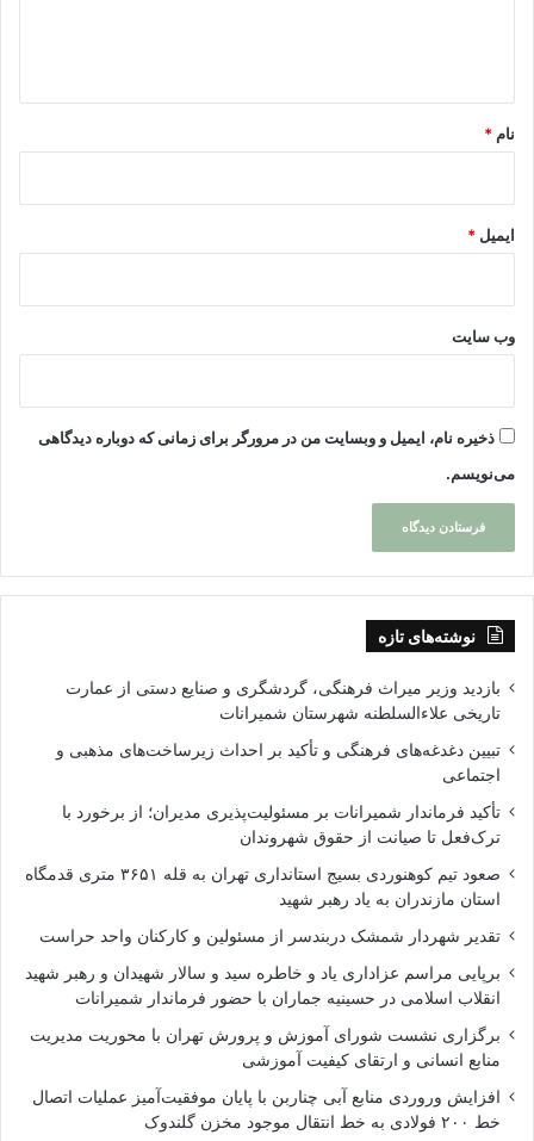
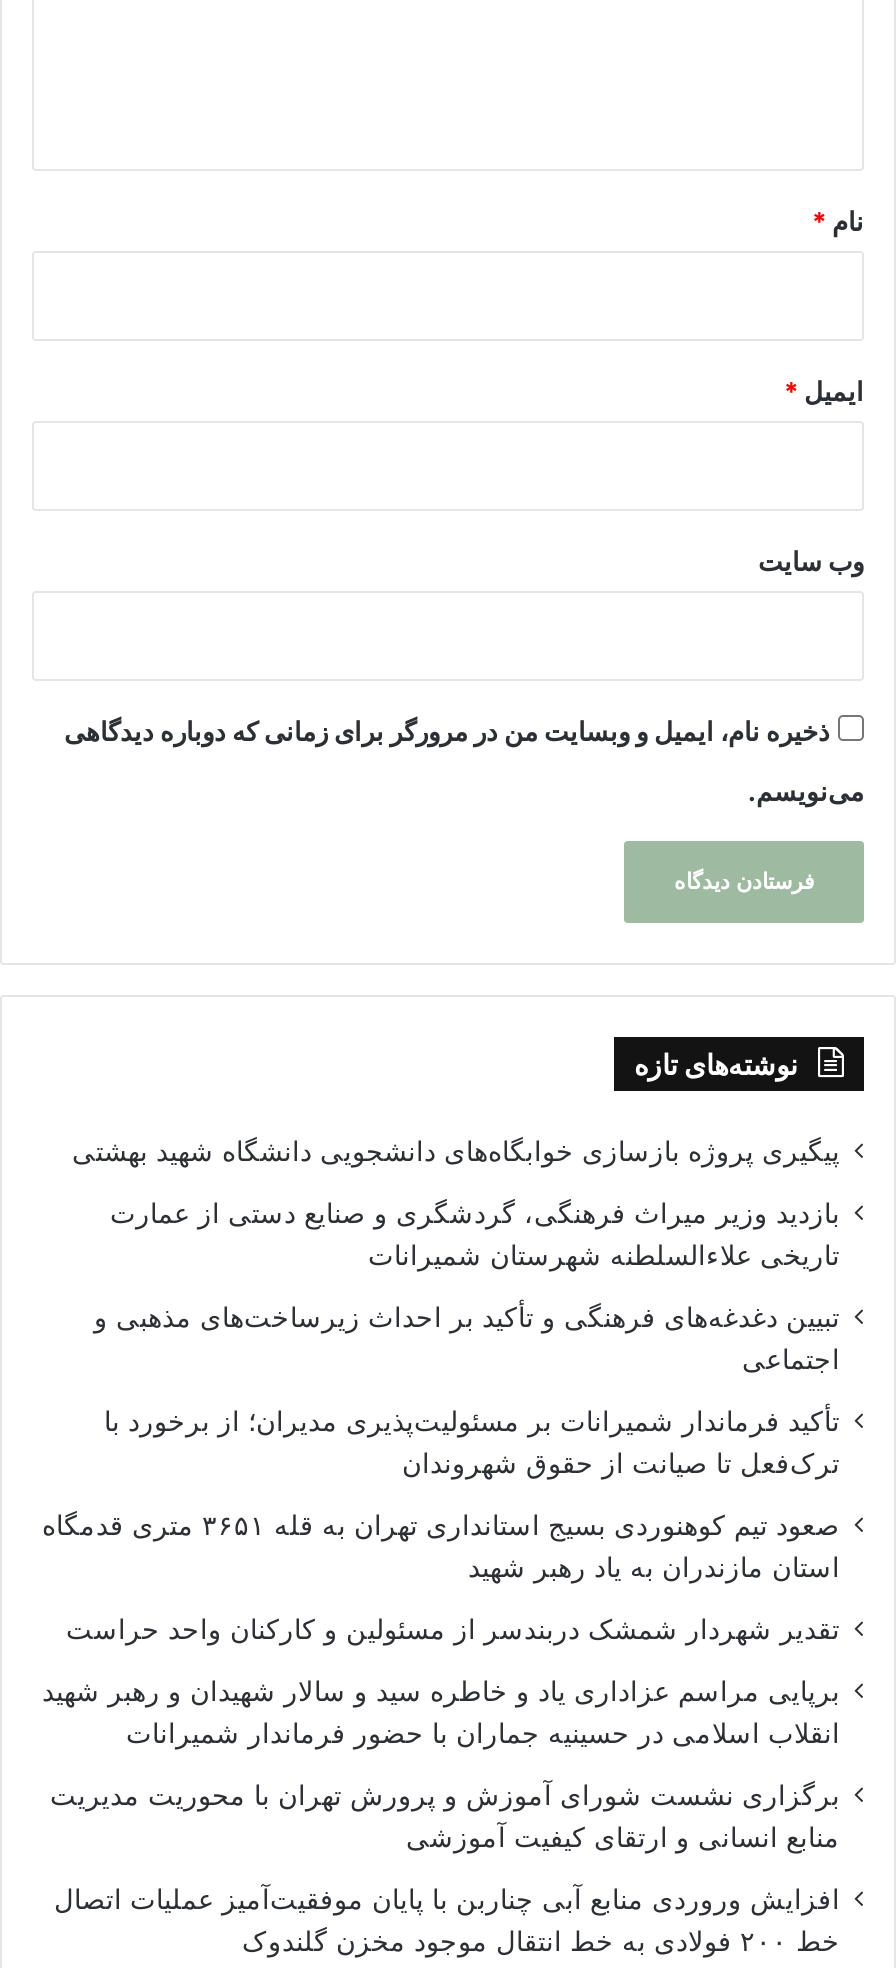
none -> [72,1134,840,1166] پیگیری پروژه بازسازی خوابگاه‌های دانشجویی دانشگاه شهید بهشتی

